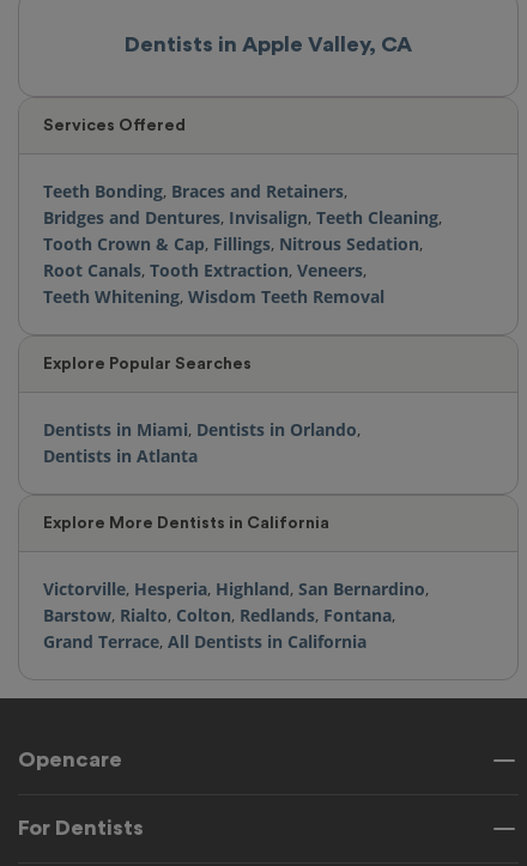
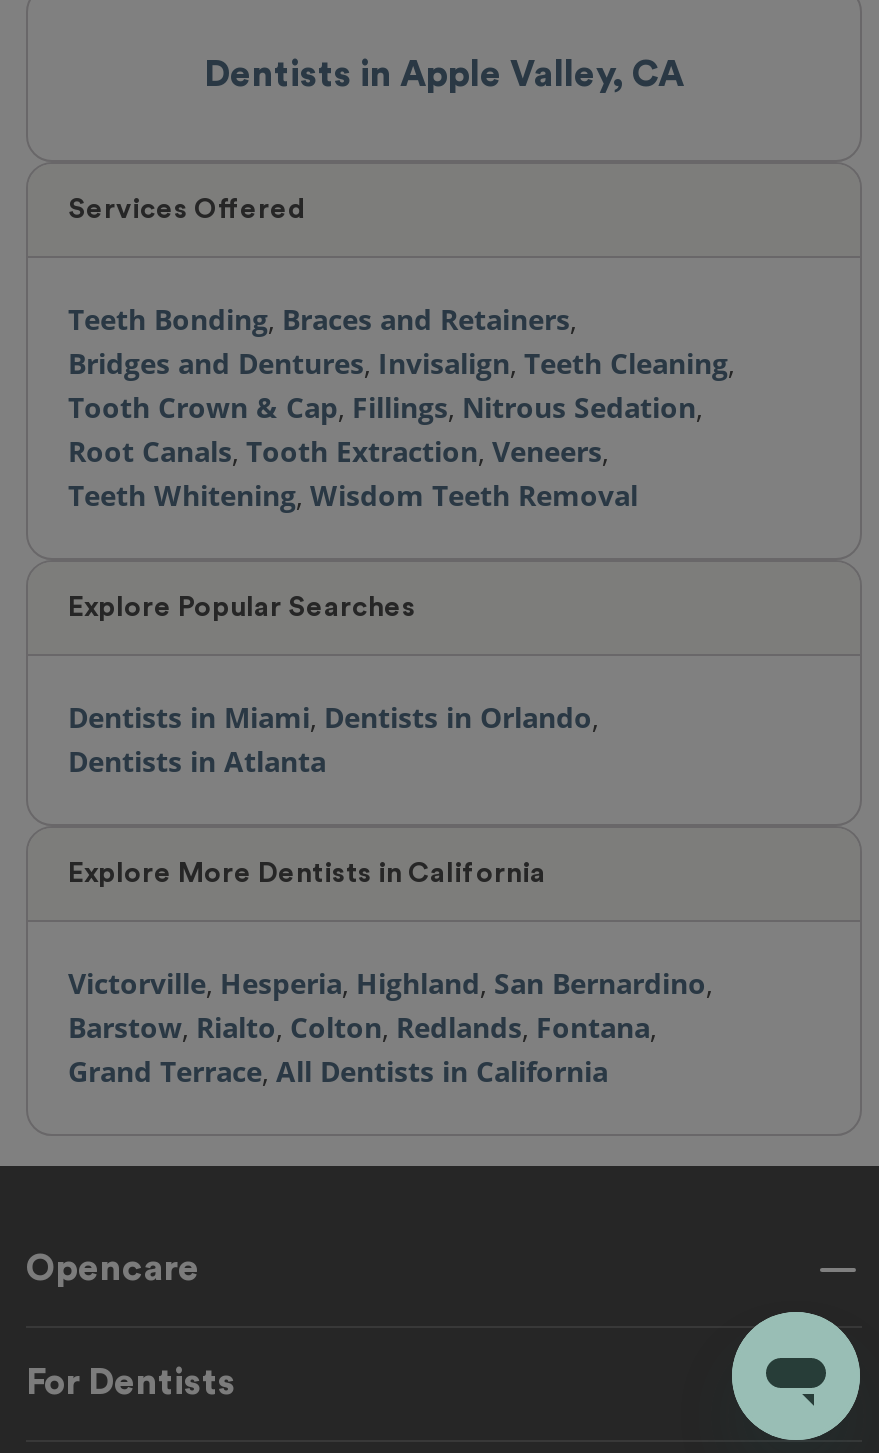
none -> [730,1310,862,1442] [image]

